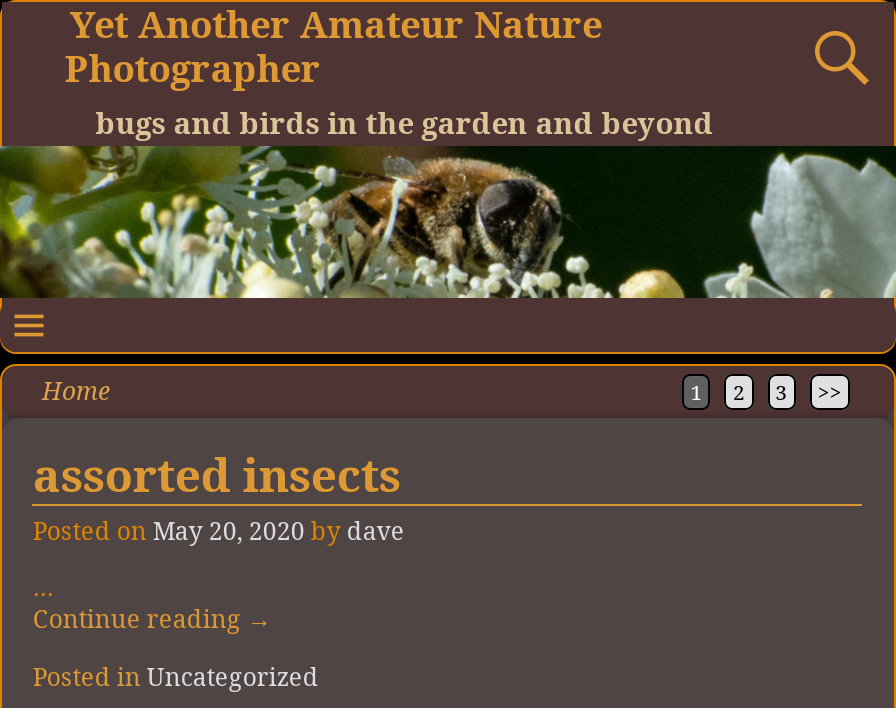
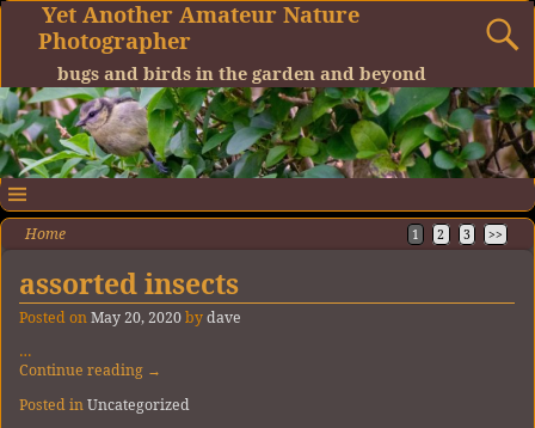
[6,144,890,300] [image] -> [4,86,531,179] [image]

